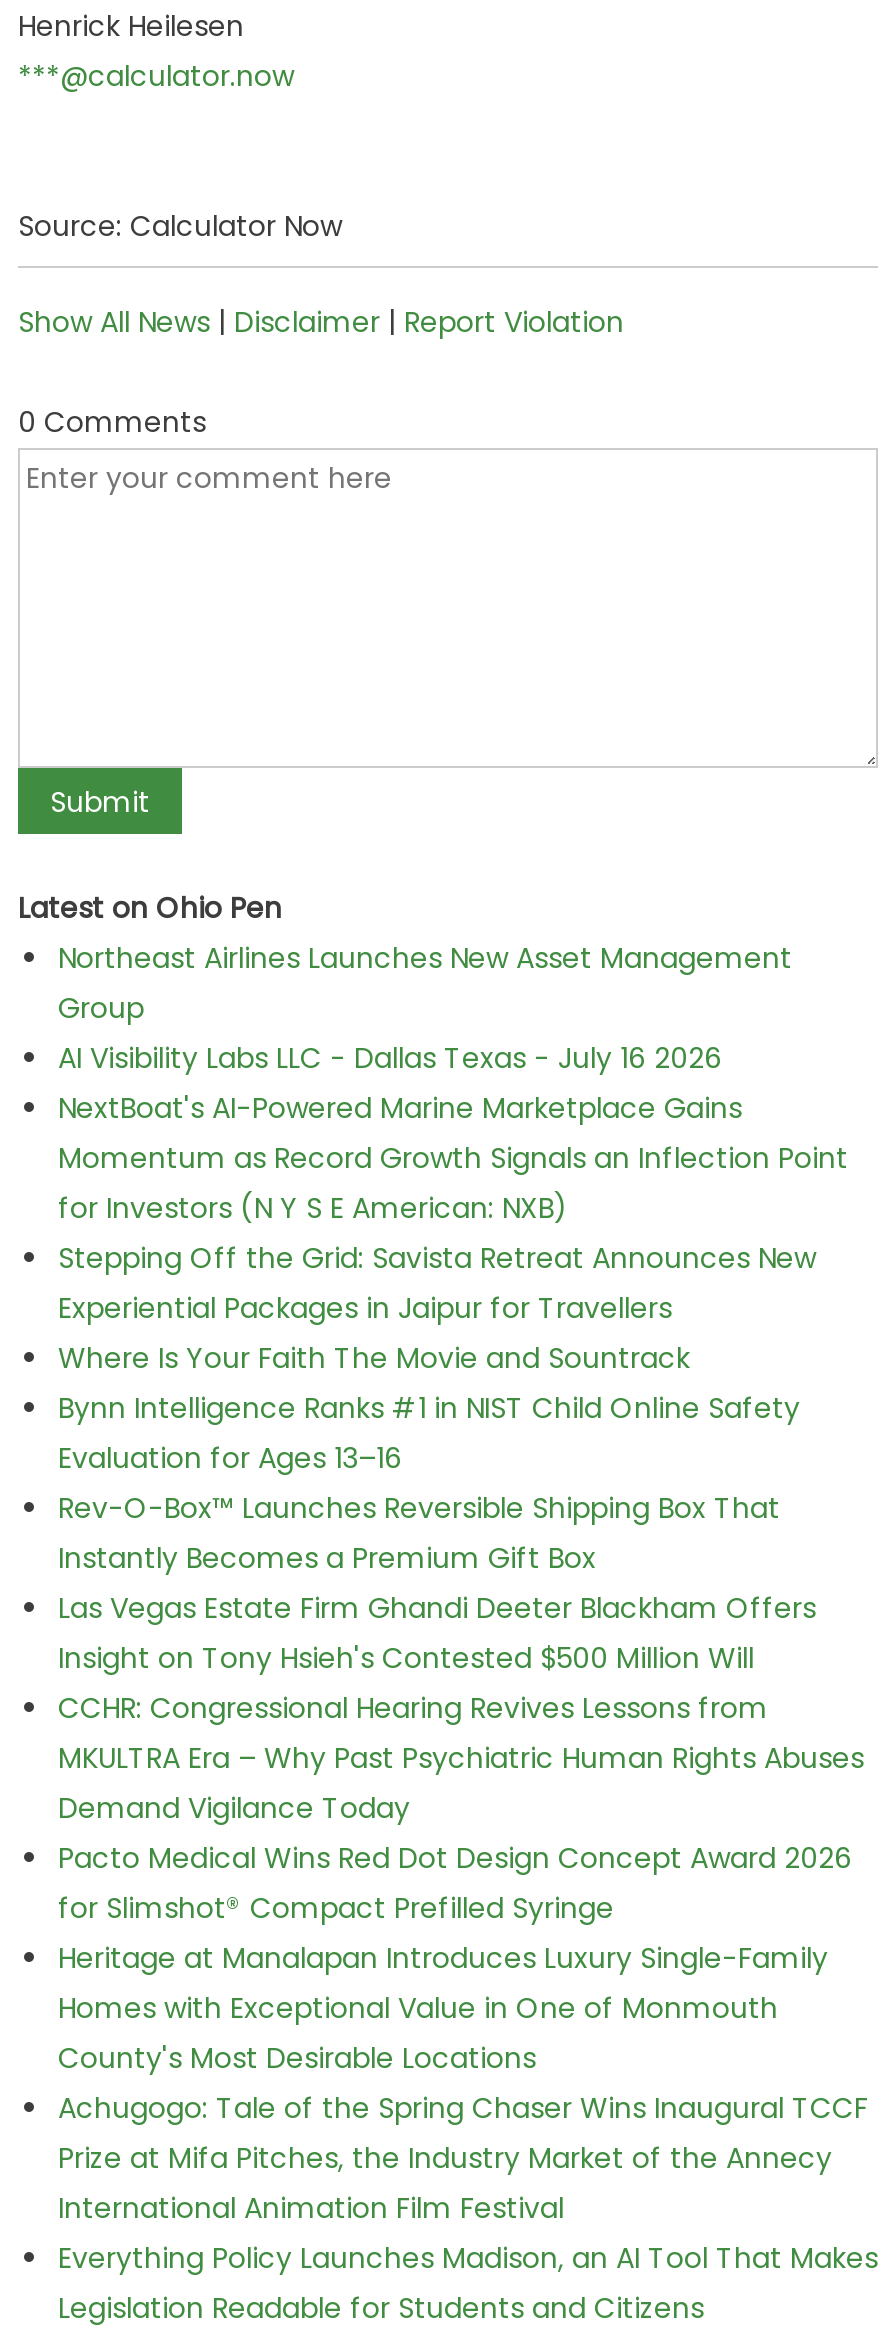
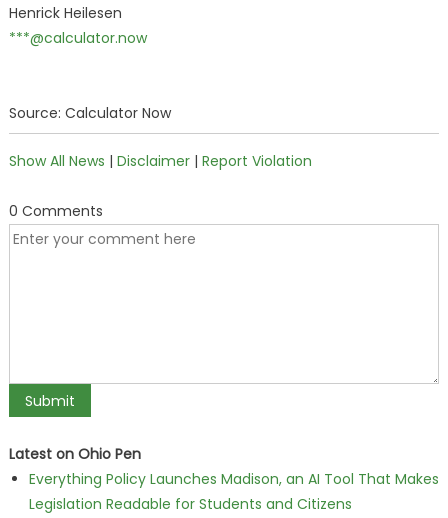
[58,938,868,2228] Northeast Airlines Launches New Asset Management | Group | AI Visibility Labs LLC - Dallas Texas - July 16 2026 | NextBoat's AI-Powered Marine Marketplace Gains | Momentum as Record Growth Signals an Inflection Point | for Investors (N Y S E American: NXB) | Stepping Off the Grid: Savista Retreat Announces New | Experiential Packages in Jaipur for Travellers | Where Is Your Faith The Movie and Sountrack | Bynn Intelligence Ranks #1 in NIST Child Online Safety | Evaluation for Ages 13–16 | Rev-O-Box™ Launches Reversible Shipping Box That | Instantly Becomes a Premium Gift Box | Las Vegas Estate Firm Ghandi Deeter Blackham Offers | Insight on Tony Hsieh's Contested $500 Million Will | CCHR: Congressional Hearing Revives Lessons from | MKULTRA Era – Why Past Psychiatric Human Rights Abuses | Demand Vigilance Today | Pacto Medical Wins Red Dot Design Concept Award 2026 | for Slimshot® Compact Prefilled Syringe | Heritage at Manalapan Introduces Luxury Single-Family | Homes with Exceptional Value in One of Monmouth | County's Most Desirable Locations | Achugogo: Tale of the Spring Chaser Wins Inaugural TCCF | Prize at Mifa Pitches, the Industry Market of the Annecy | International Animation Film Festival -> none

